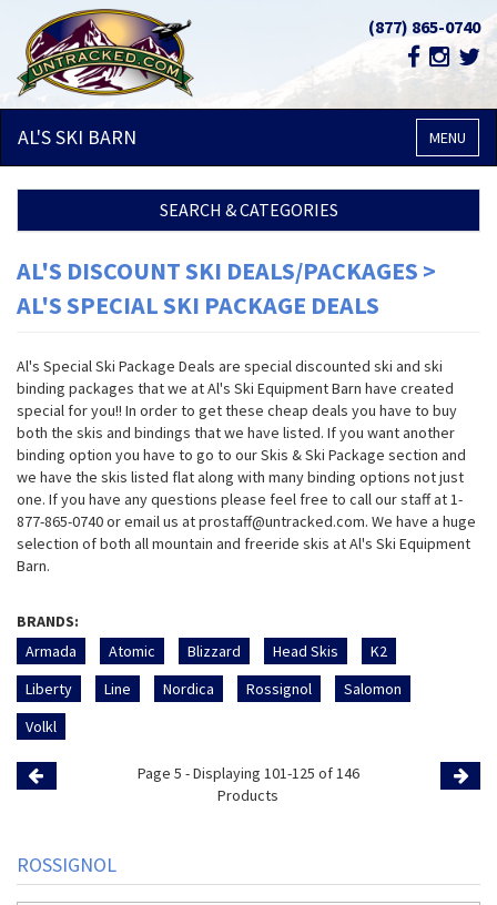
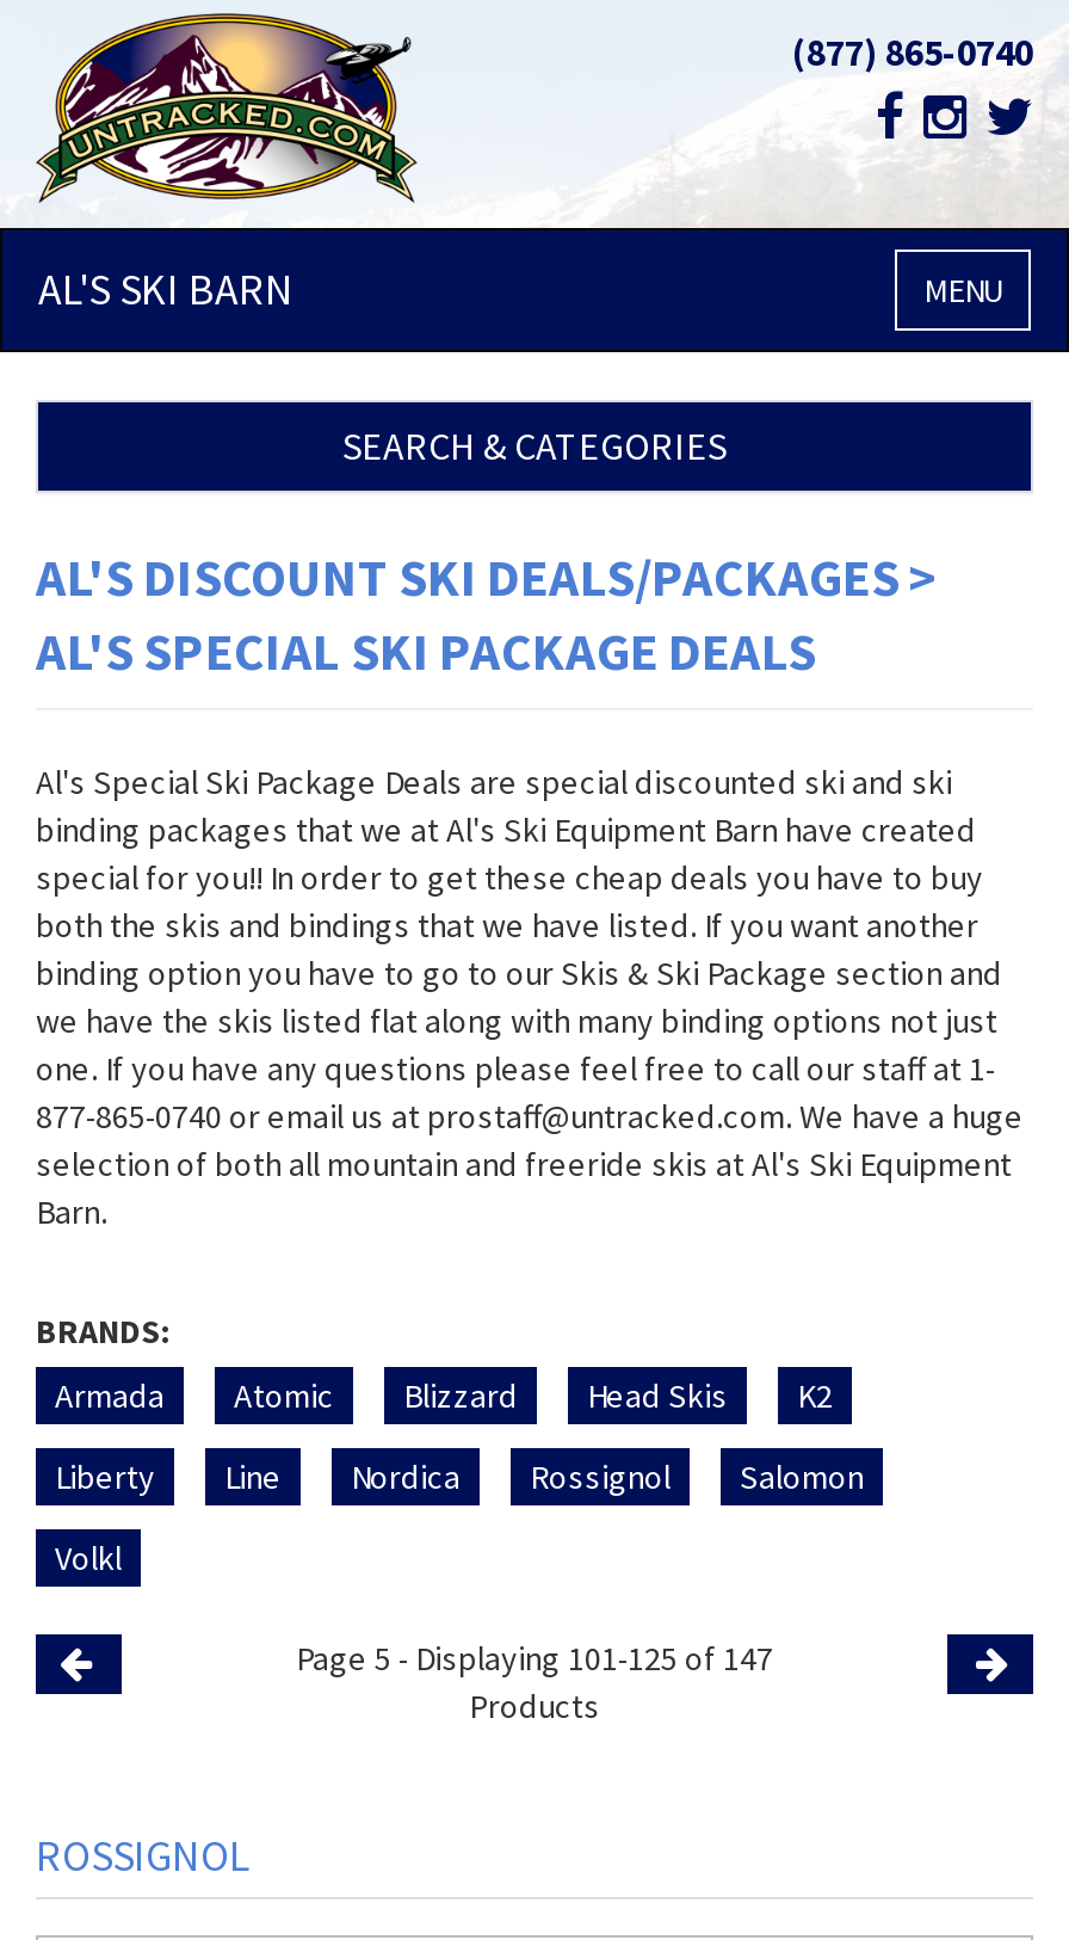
[138,763,359,783] Page 5 - Displaying 101-125 of 146 -> [296,1637,773,1680] Page 5 - Displaying 101-125 of 147

